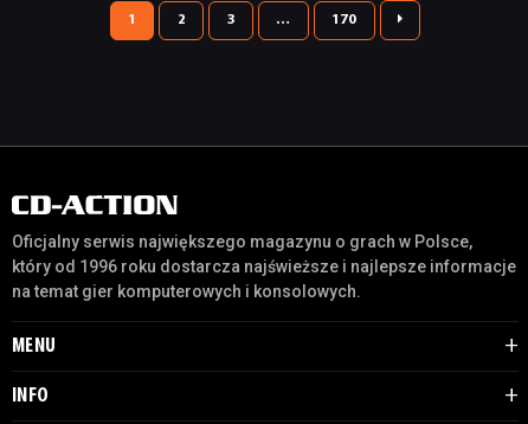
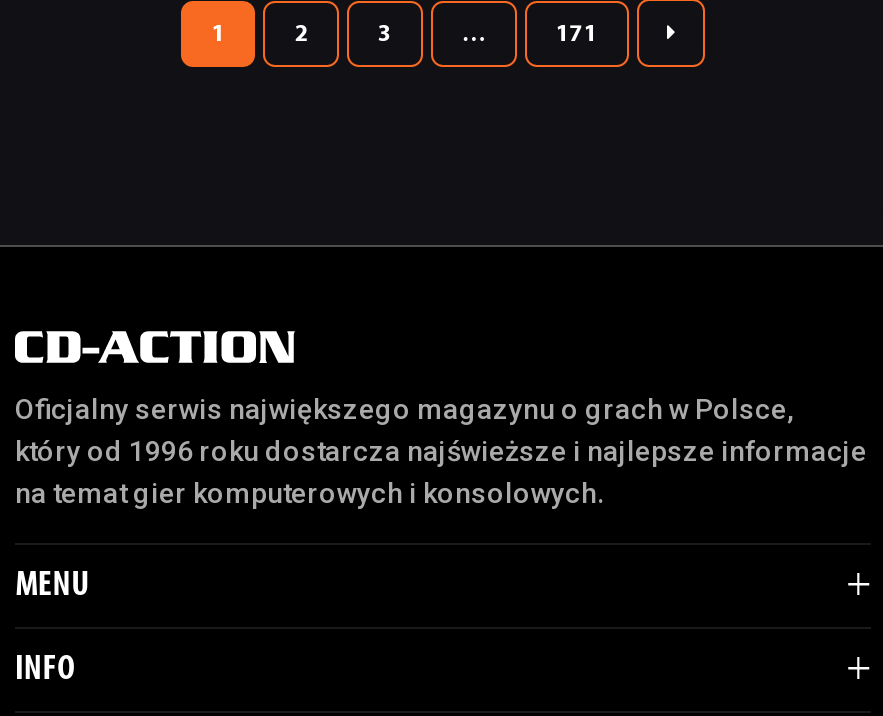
[332,13,357,27] 170 -> [555,22,597,46] 171

